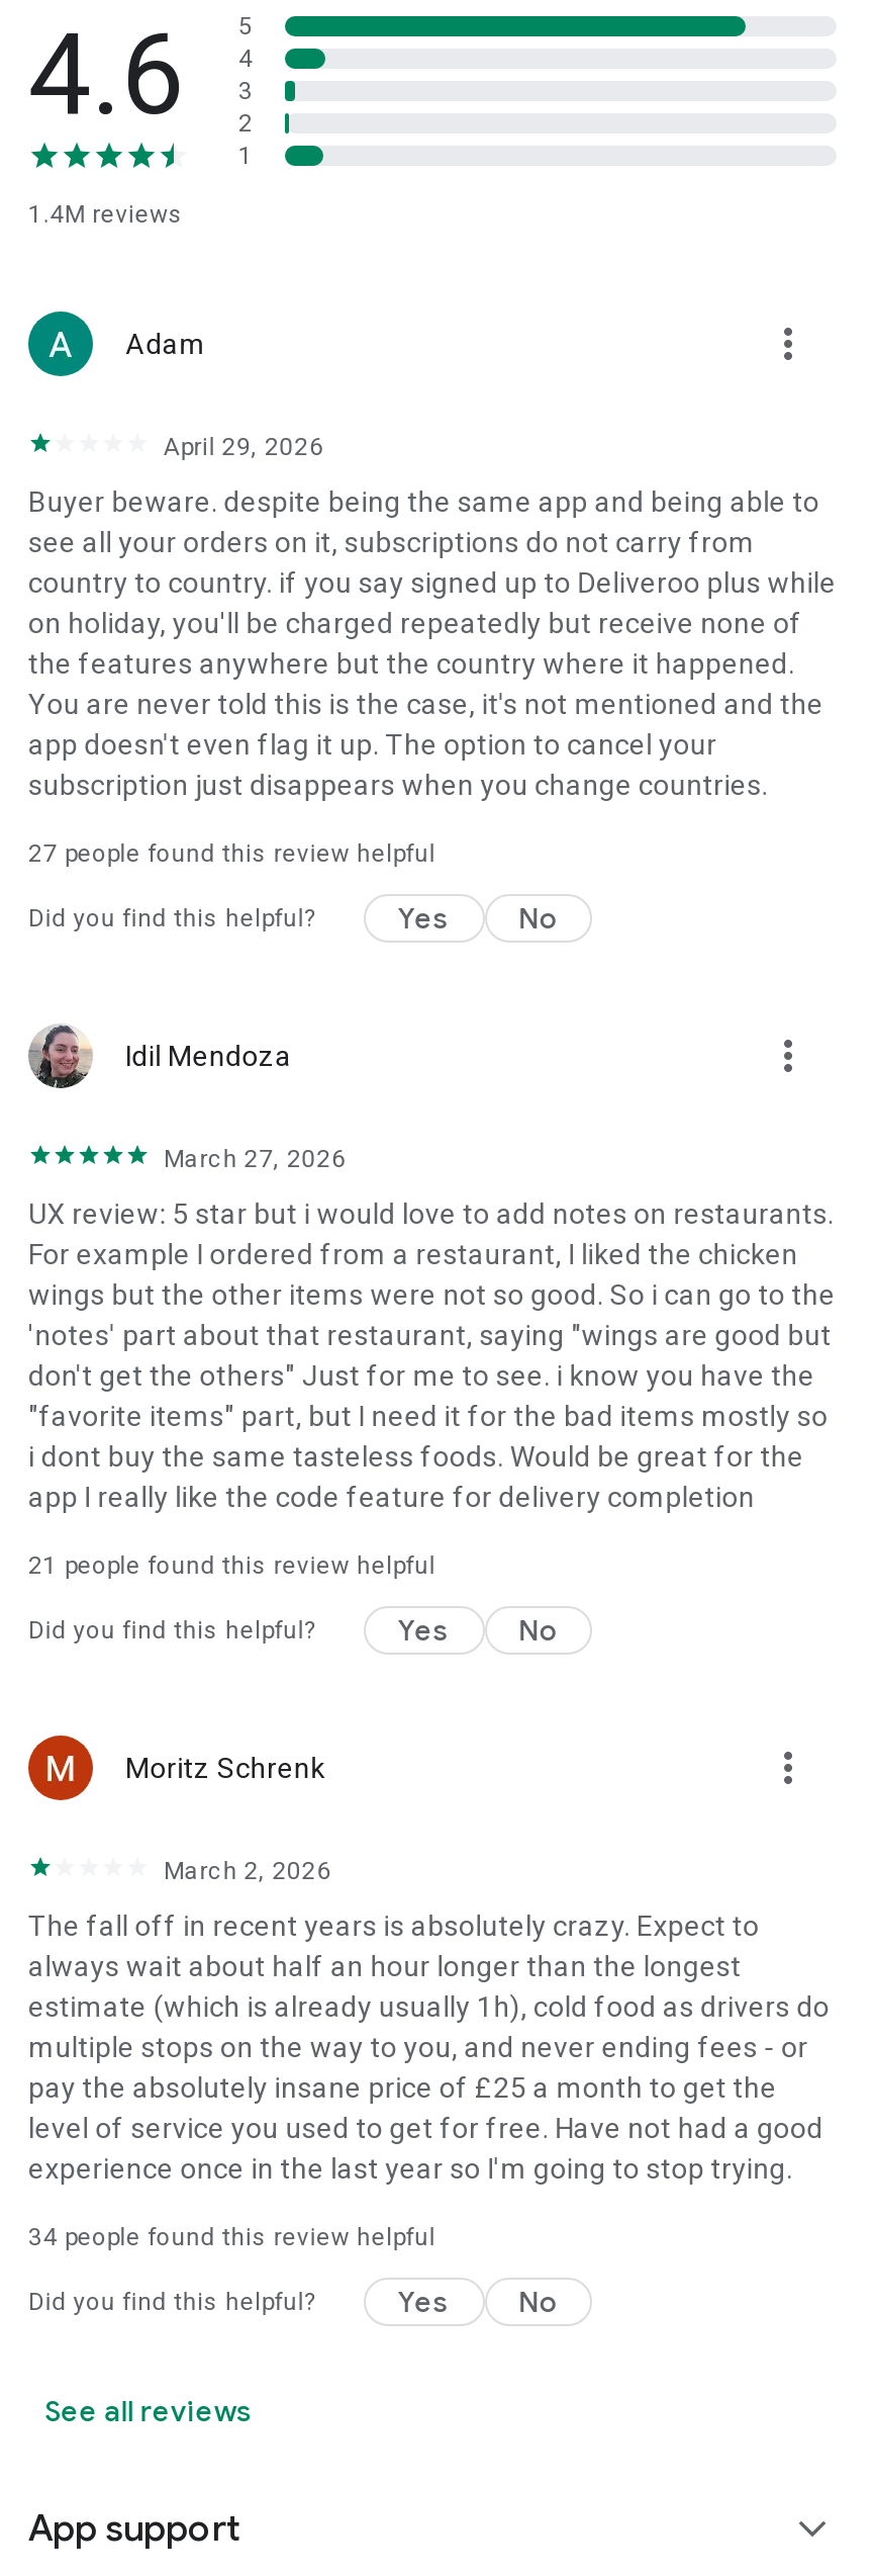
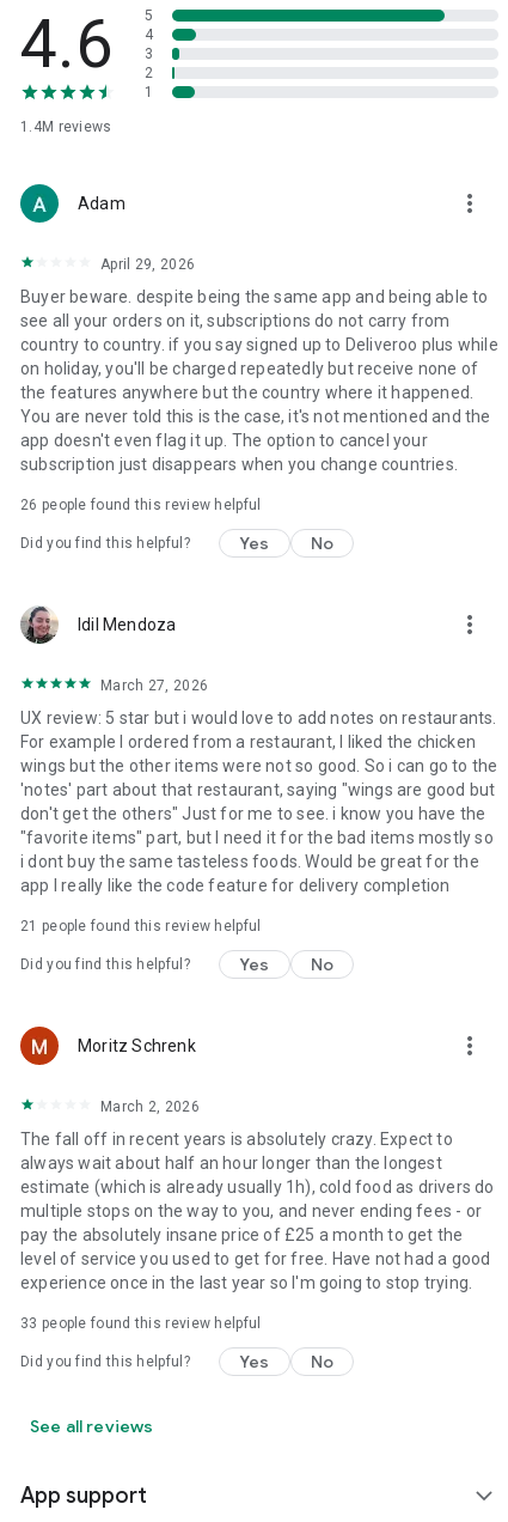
[28,839,435,868] 27 people found this review helpful -> [20,497,261,513] 26 people found this review helpful
[28,2223,435,2251] 34 people found this review helpful -> [20,1315,261,1332] 33 people found this review helpful

